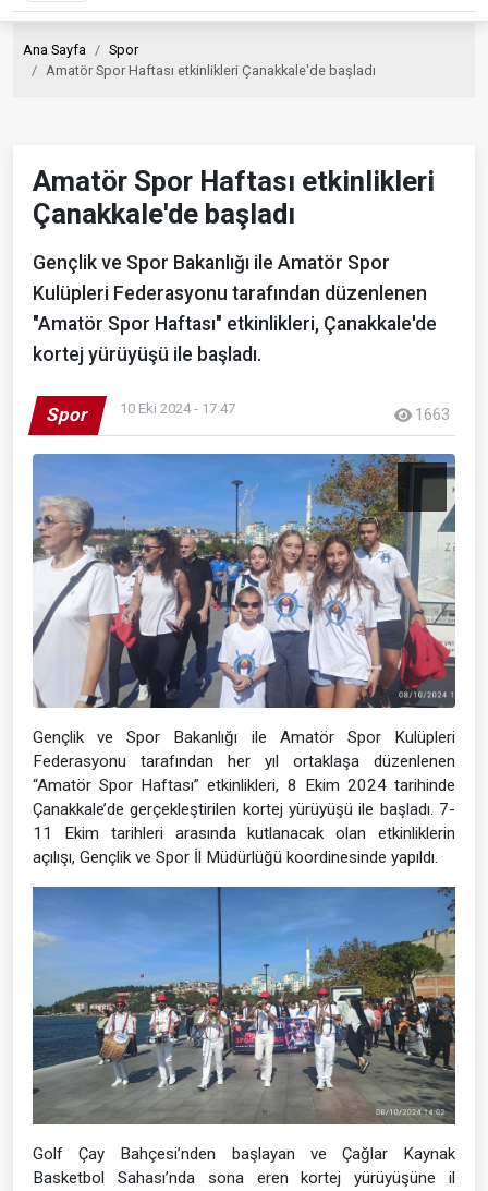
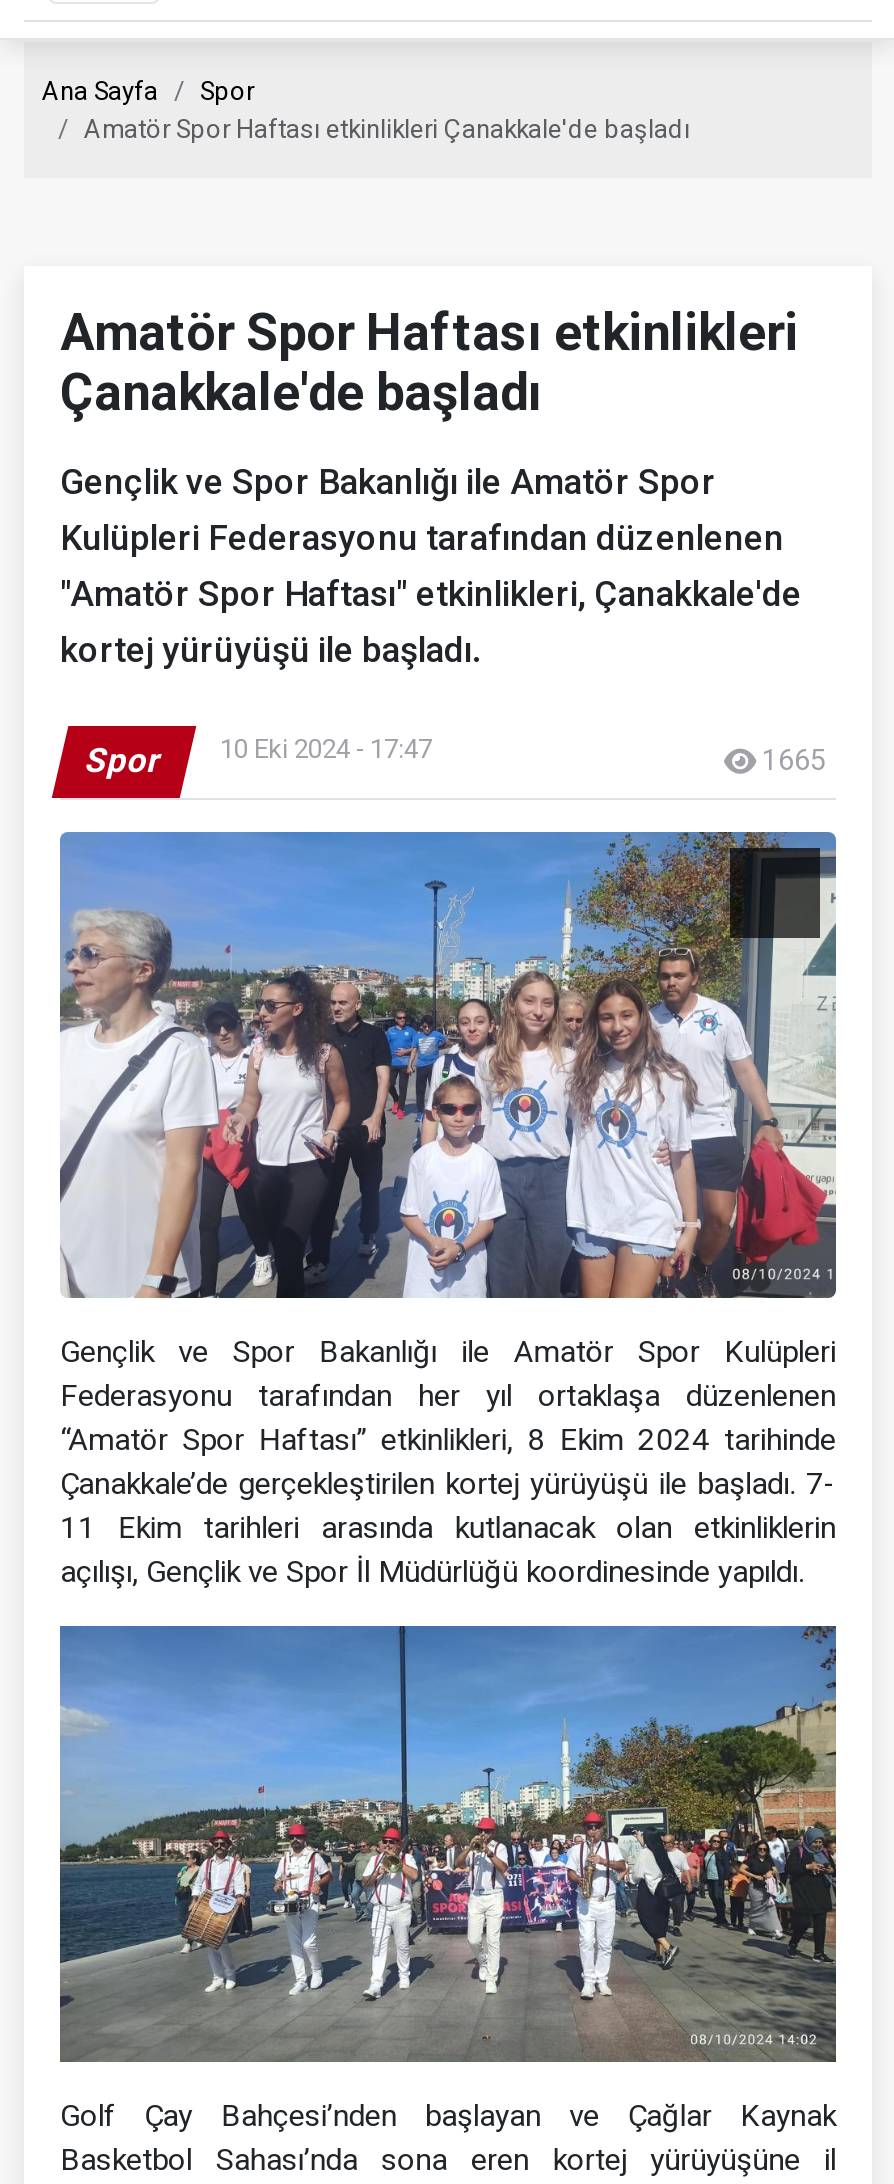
[415,406,450,424] 1663 -> [762,744,826,778] 1665

